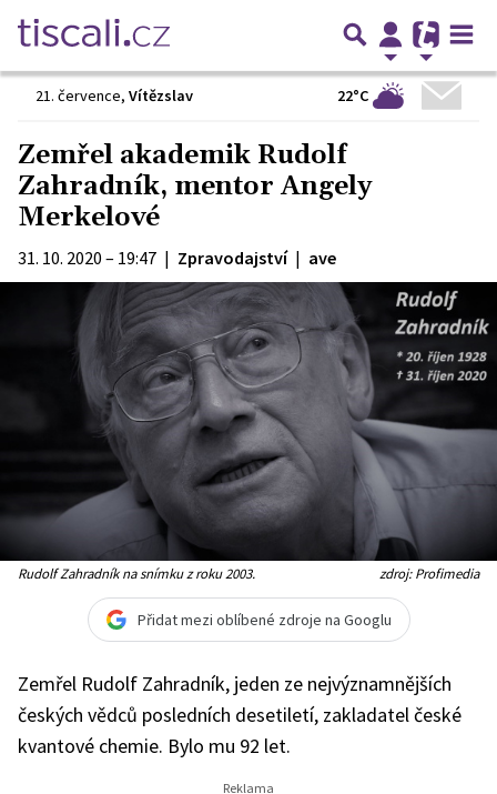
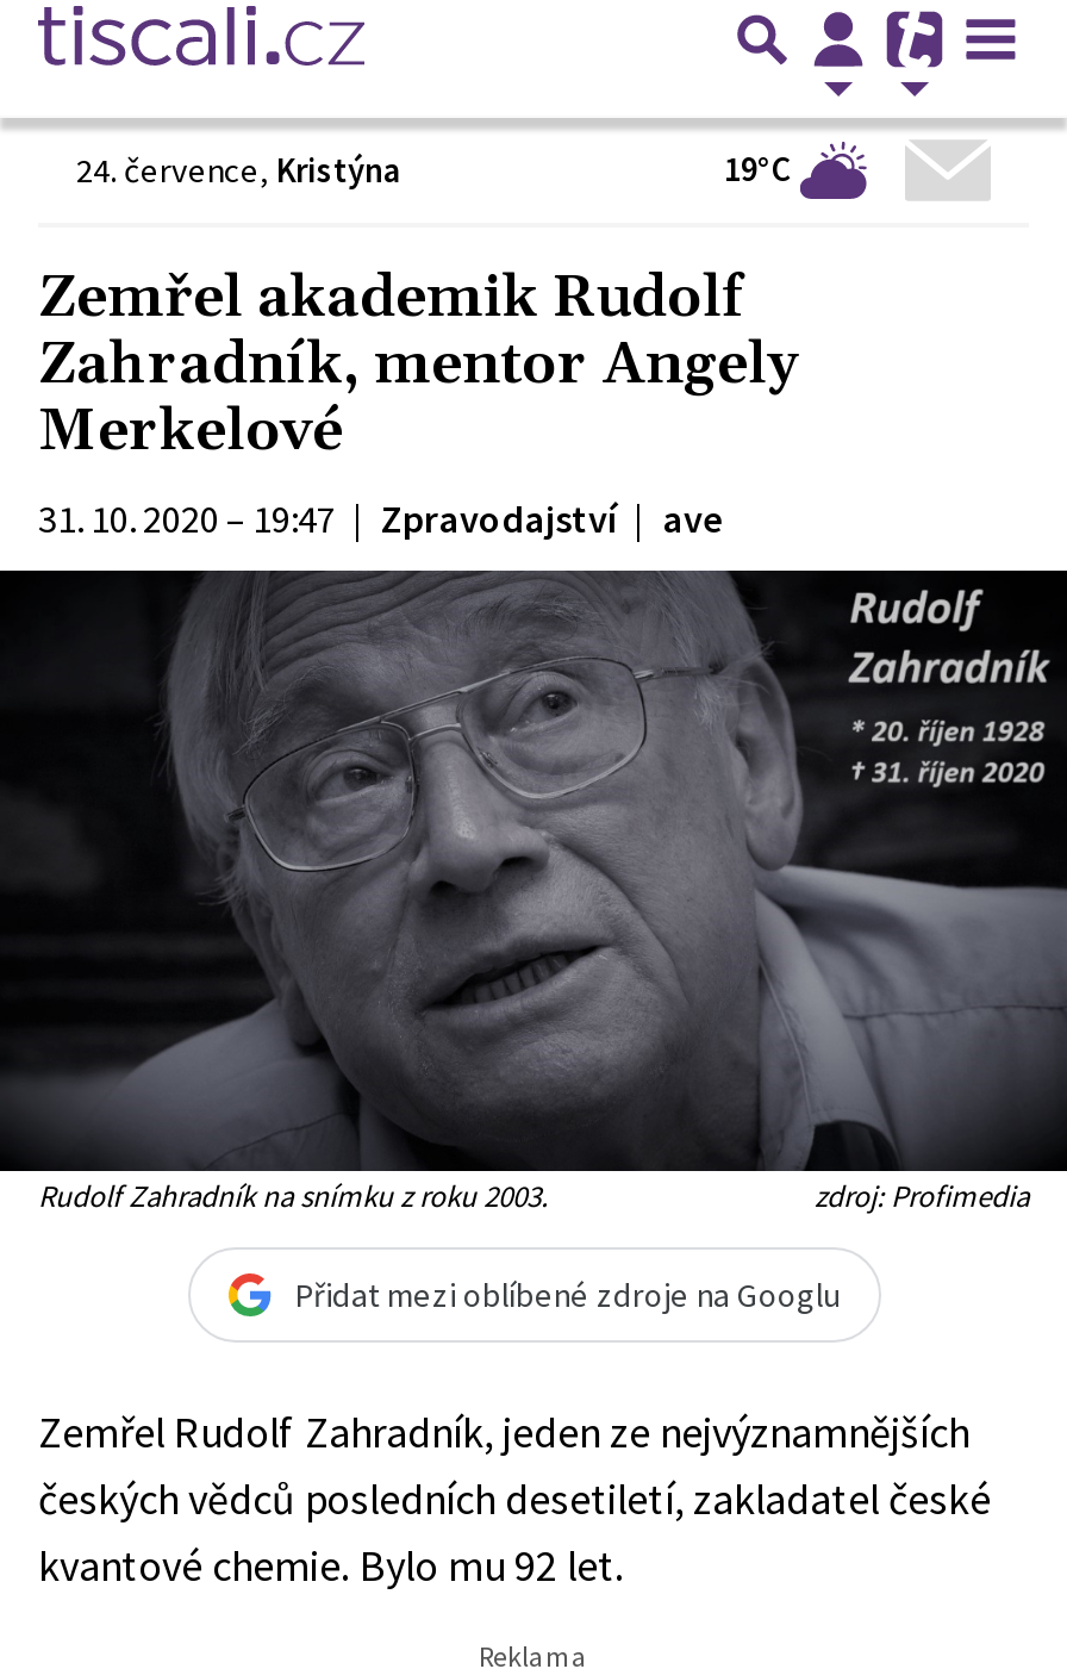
[35,85,373,105] 21. července, Vítězslav | 22°C -> [76,148,800,192] 24. července, Kristýna | 19°C

